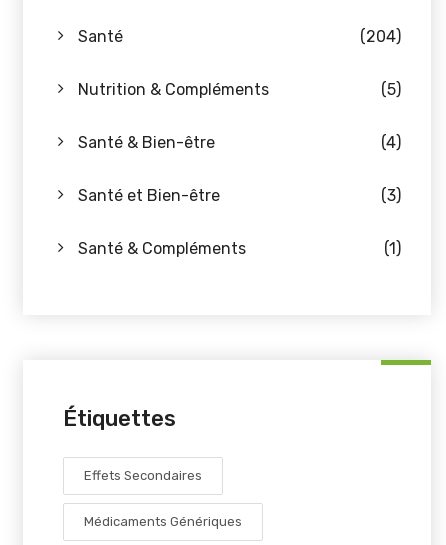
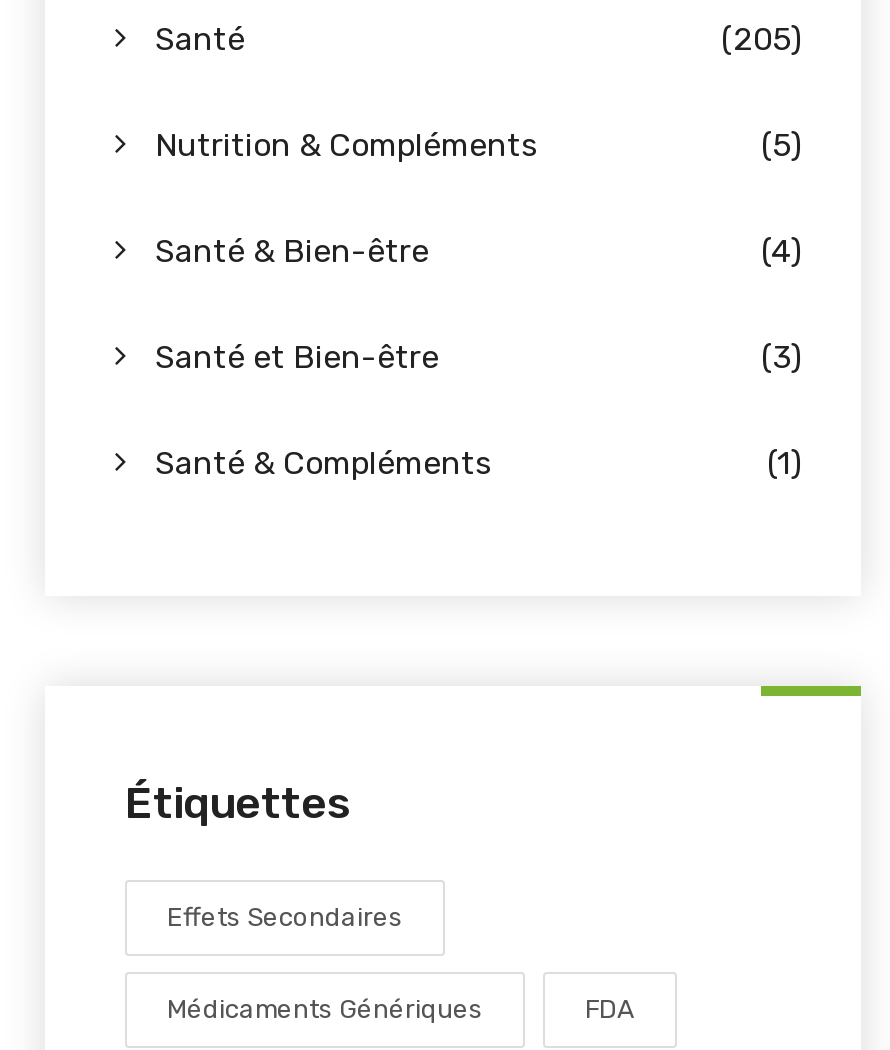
[360,27,401,46] (204) -> [721,20,801,58] (205)
none -> [585,994,635,1024] FDA

